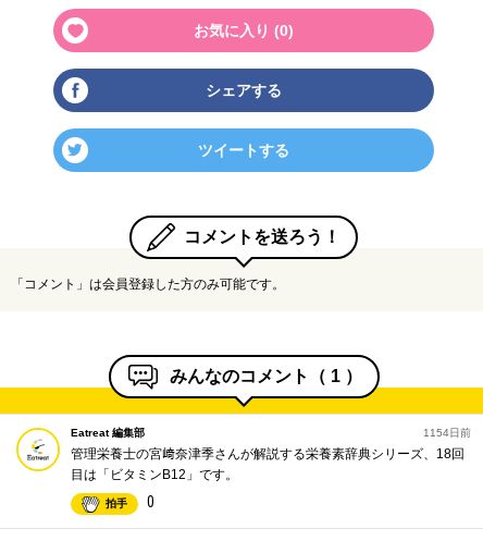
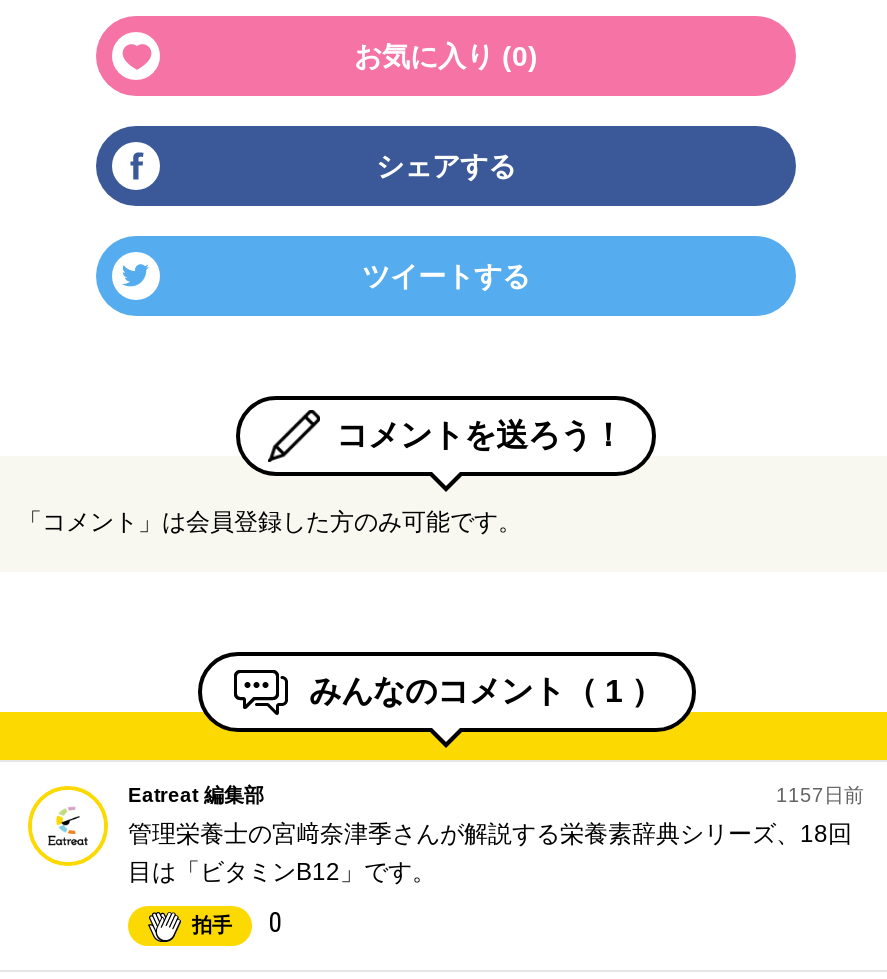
[423,427,471,439] 1154日前 -> [776,785,864,807] 1157日前

